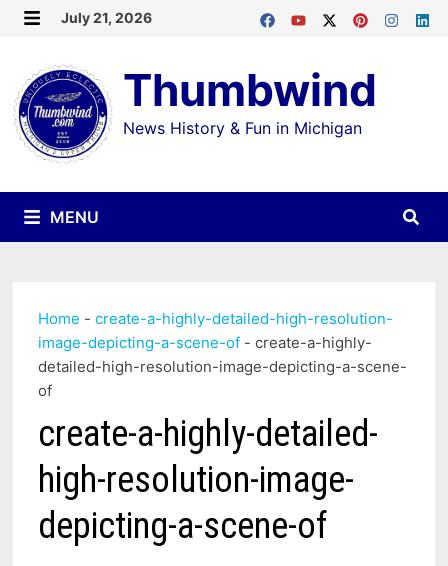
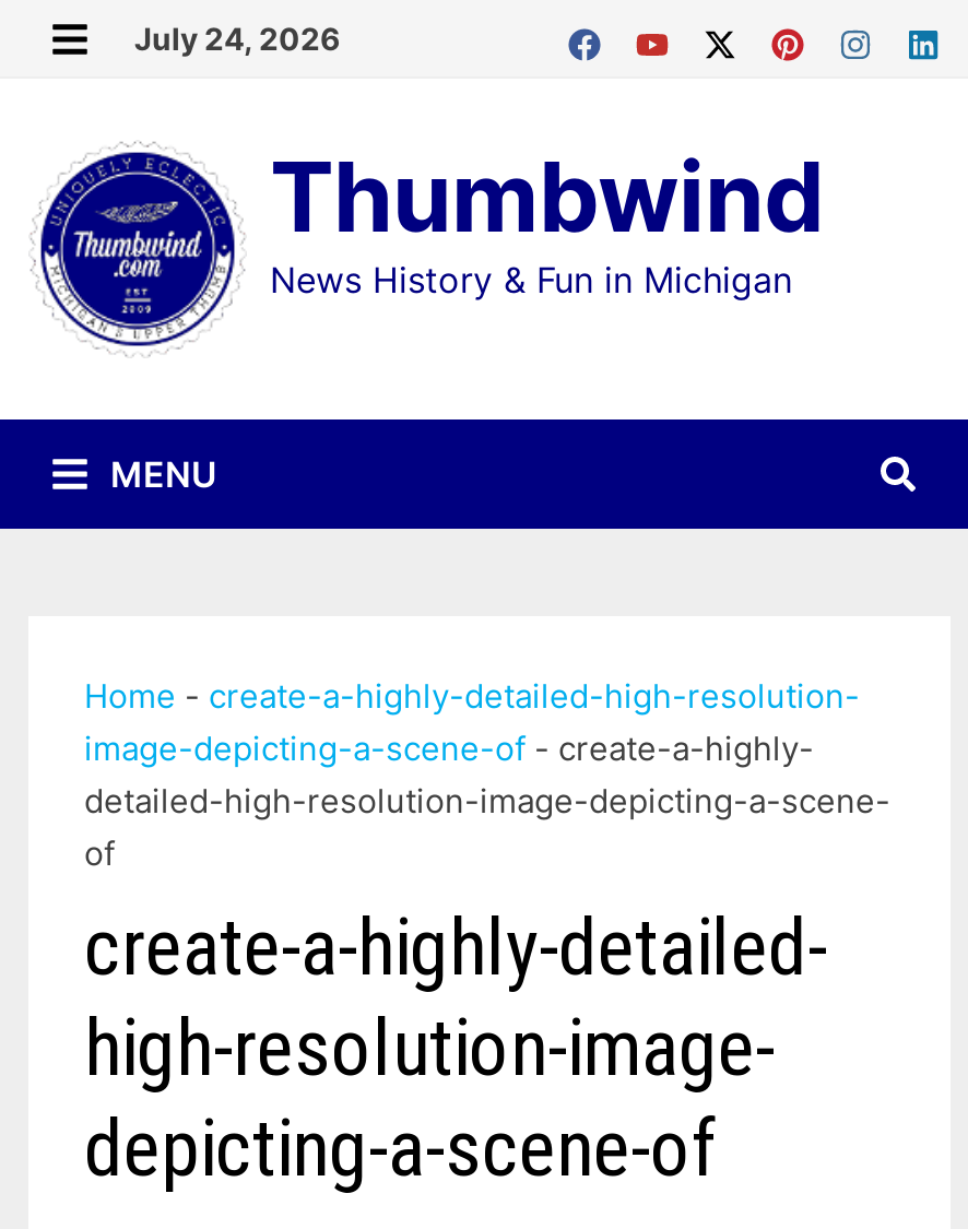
[61,9,152,26] July 21, 2026 -> [134,20,340,57] July 24, 2026

